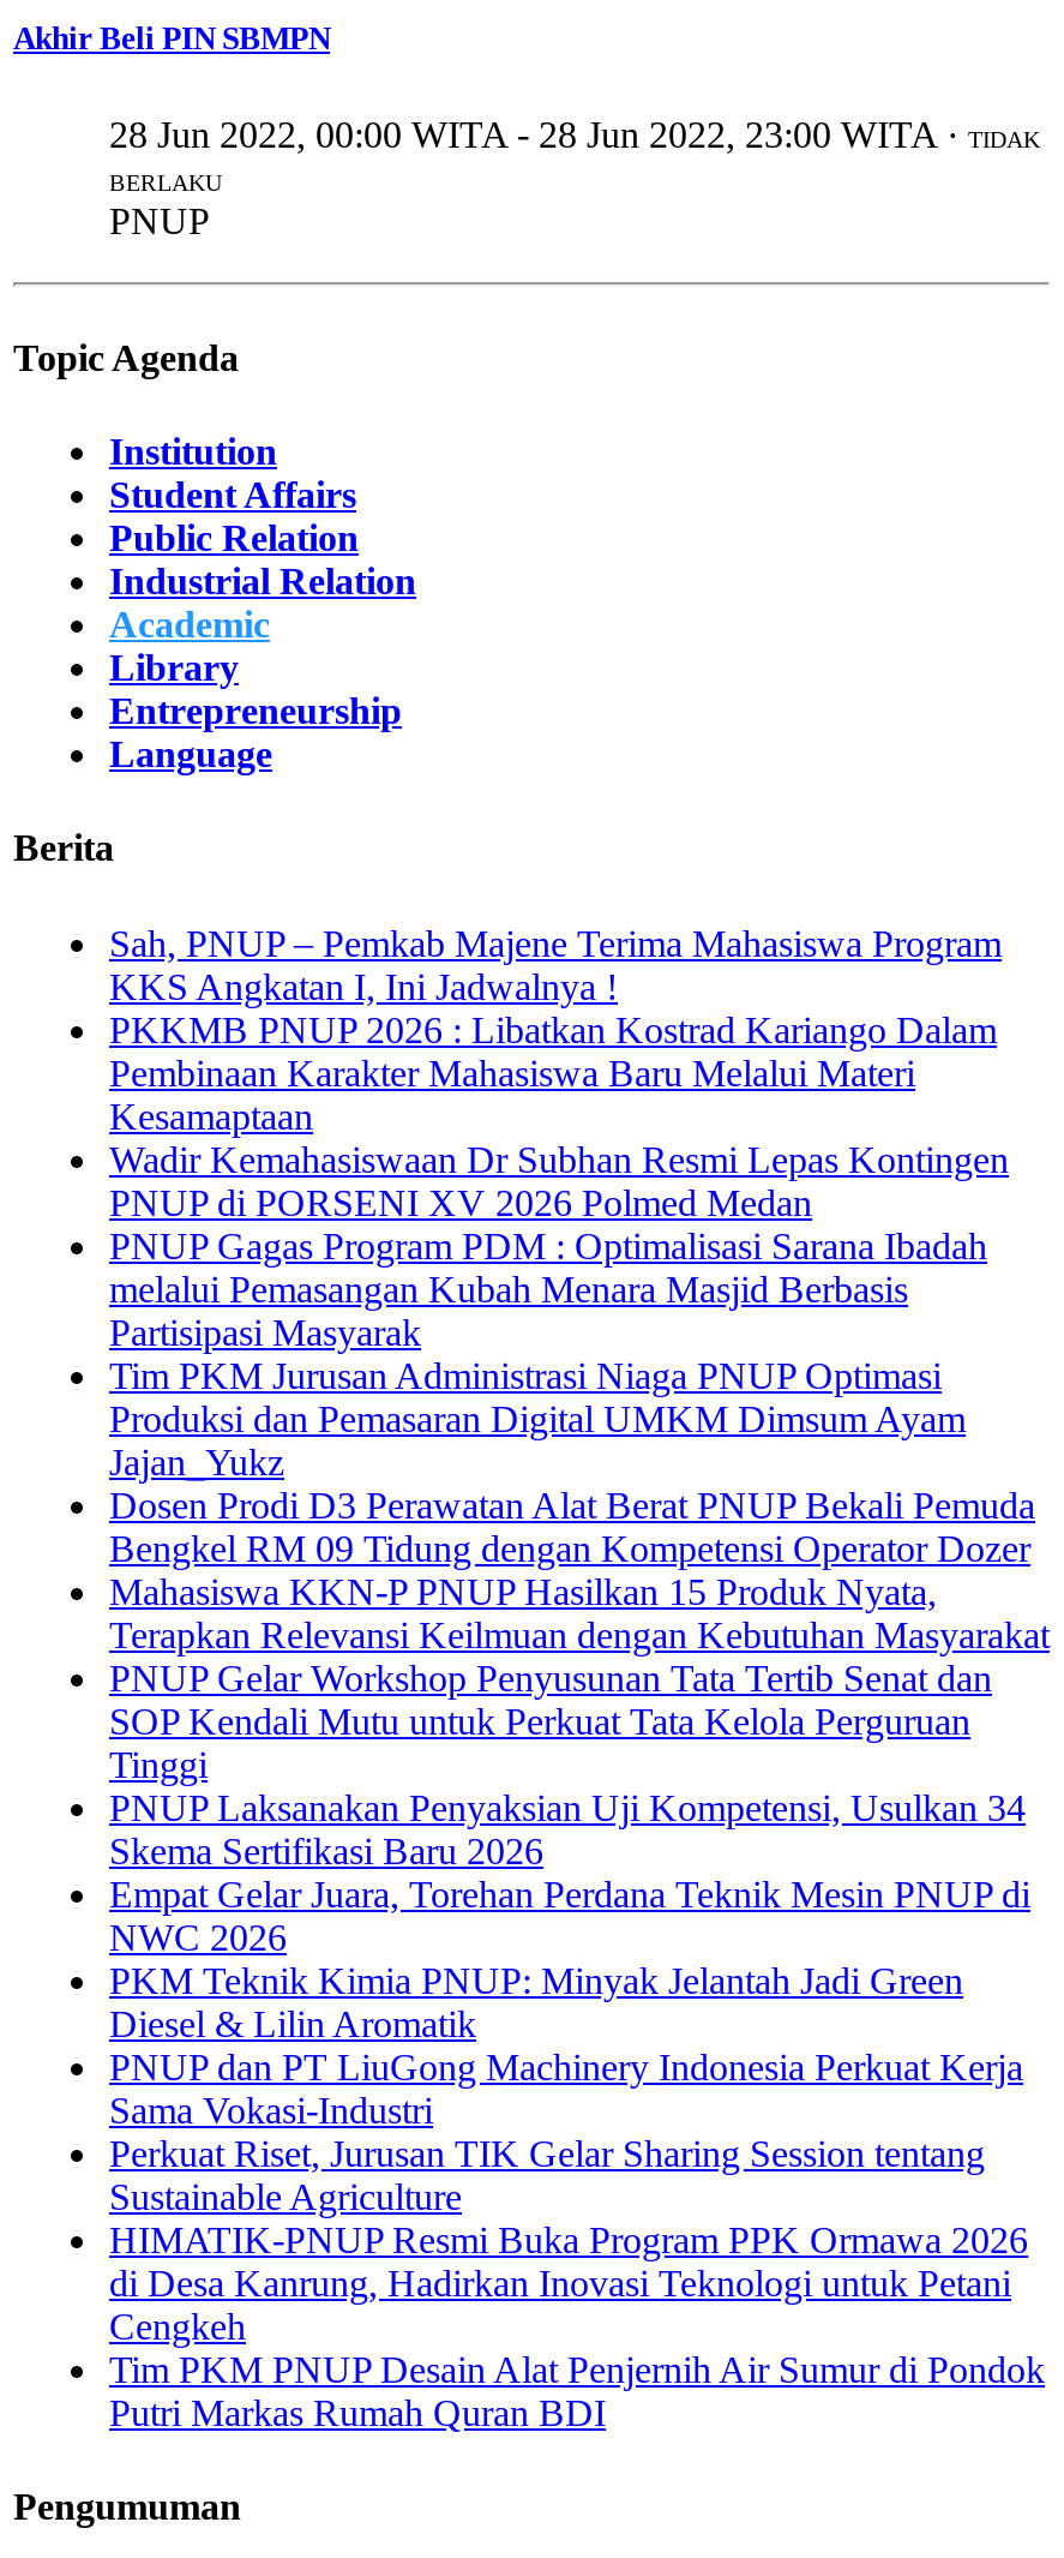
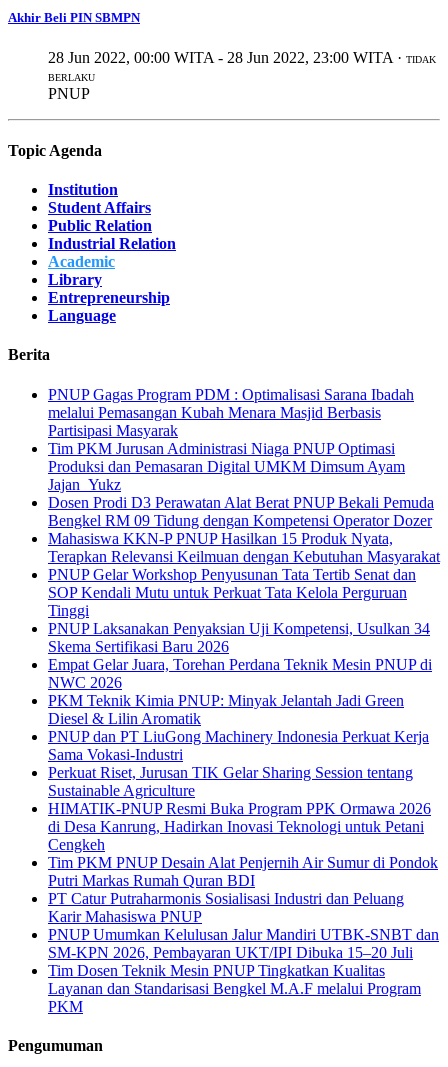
[109,922,1009,1222] Sah, PNUP – Pemkab Majene Terima Mahasiswa Program | KKS Angkatan I, Ini Jadwalnya ! | PKKMB PNUP 2026 : Libatkan Kostrad Kariango Dalam | Pembinaan Karakter Mahasiswa Baru Melalui Materi | Kesamaptaan | Wadir Kemahasiswaan Dr Subhan Resmi Lepas Kontingen | PNUP di PORSENI XV 2026 Polmed Medan -> none
moved [109,1225,1050,2432] -> [48,386,440,889]: PNUP Gagas Program PDM : Optimalisasi Sarana Ibadah | melalui Pemasangan Kubah Menara Masjid Berbasis | Partisipasi Masyarak | ... | Tim PKM PNUP Desain Alat Penjernih Air Sumur di Pondok | Putri Markas Rumah Quran BDI
none -> [48,890,439,1015] PT Catur Putraharmonis Sosialisasi Industri dan Peluang | Karir Mahasiswa PNUP | PNUP Umumkan Kelulusan Jalur Mandiri UTBK-SNBT dan | SM-KPN 2026, Pembayaran UKT/IPI Dibuka 15–20 Juli | Tim Dosen Teknik Mesin PNUP Tingkatkan Kualitas | Layanan dan Standarisasi Bengkel M.A.F melalui Program | PKM

